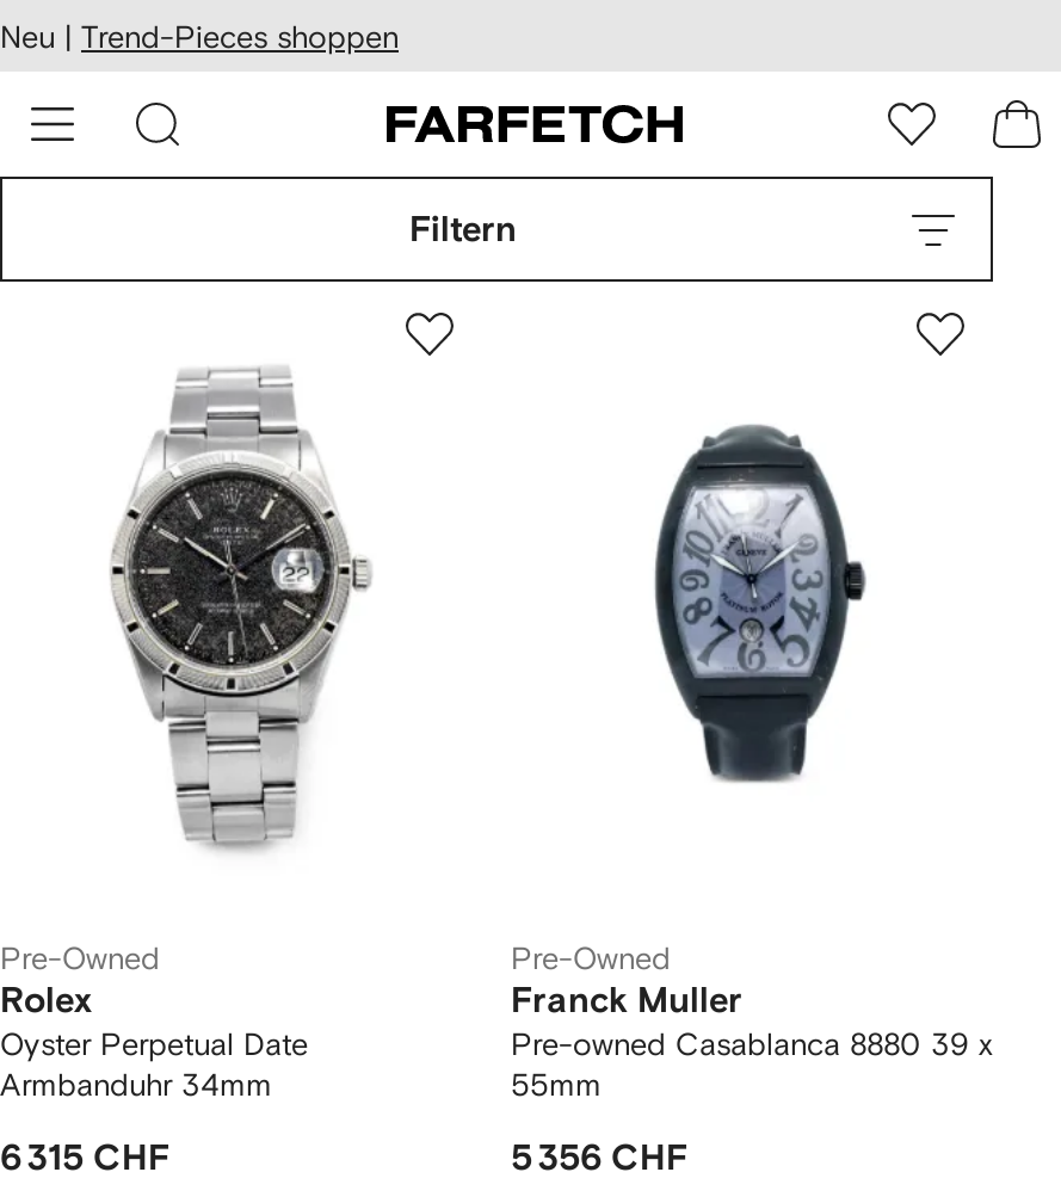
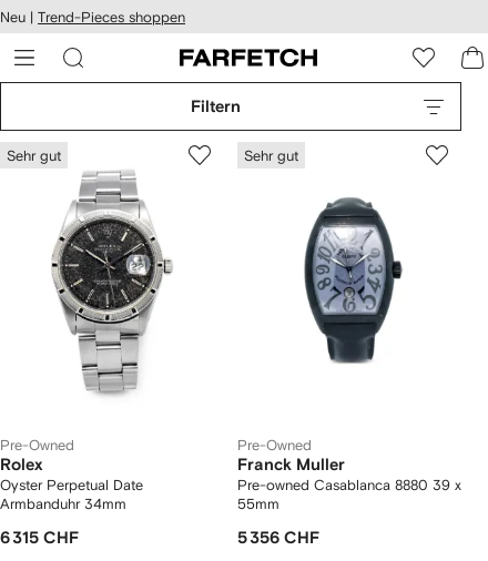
none -> [7,149,61,163] Sehr gut
none -> [244,149,298,163] Sehr gut

